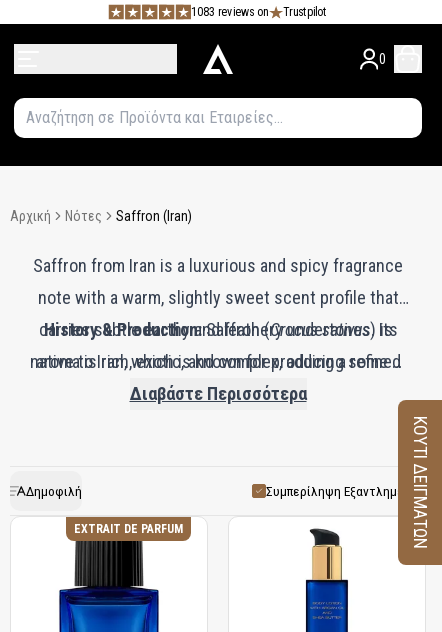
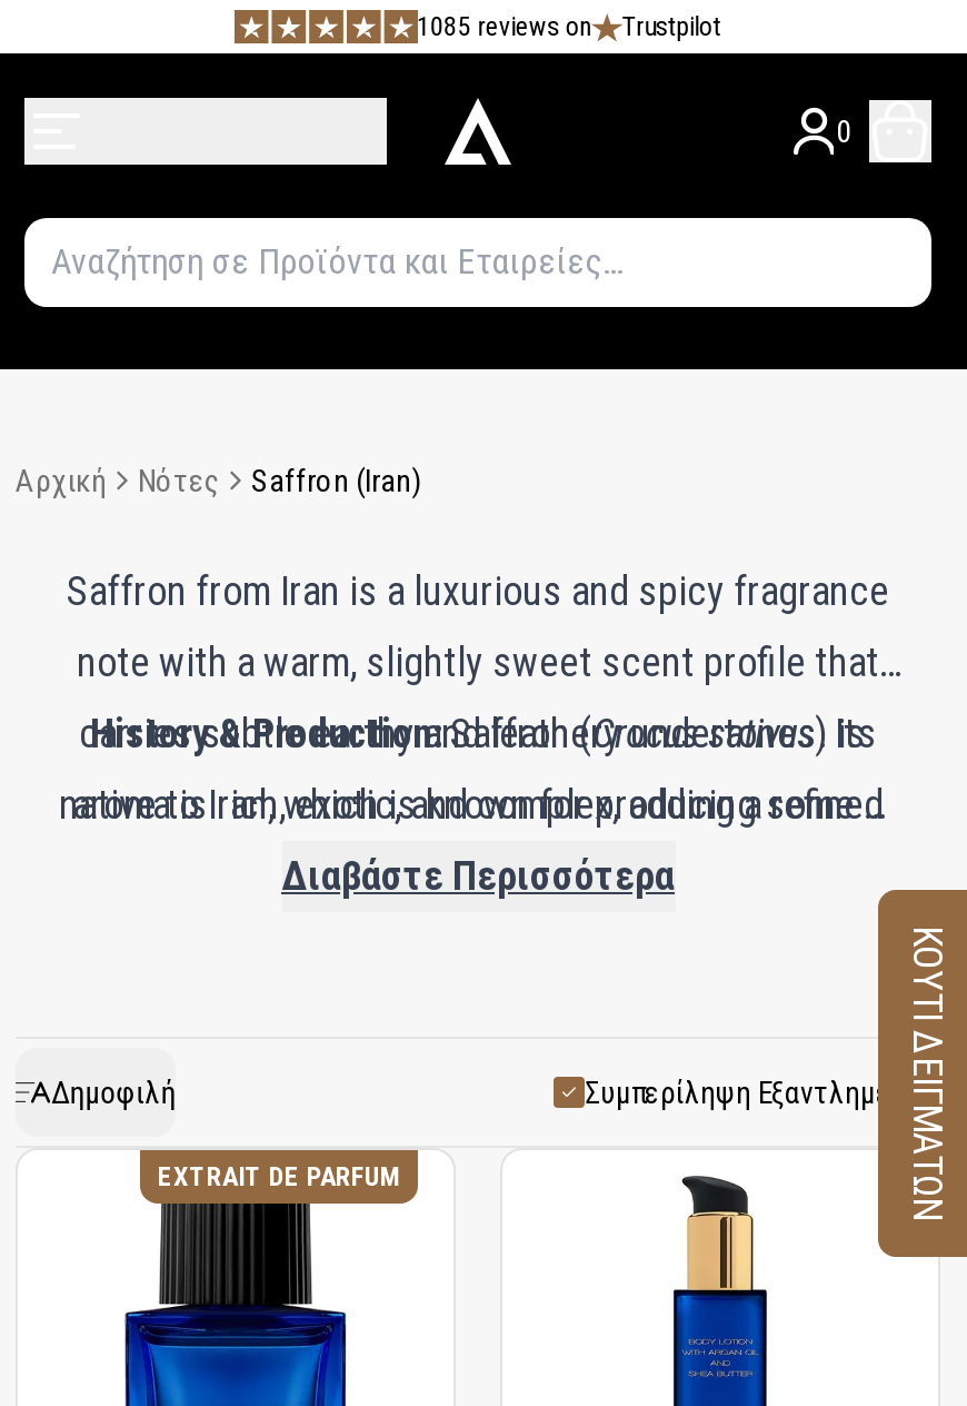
[191,4,327,19] 1083 reviews on Trustpilot -> [417,10,721,42] 1085 reviews on Trustpilot

